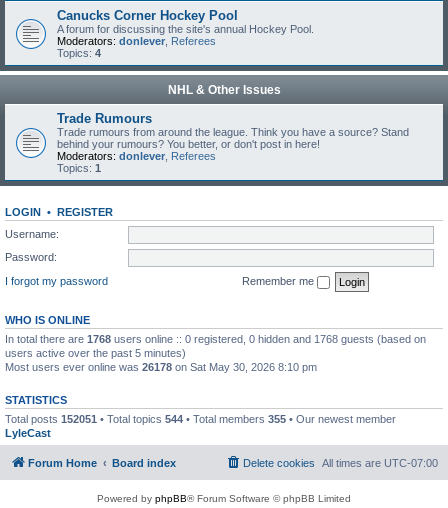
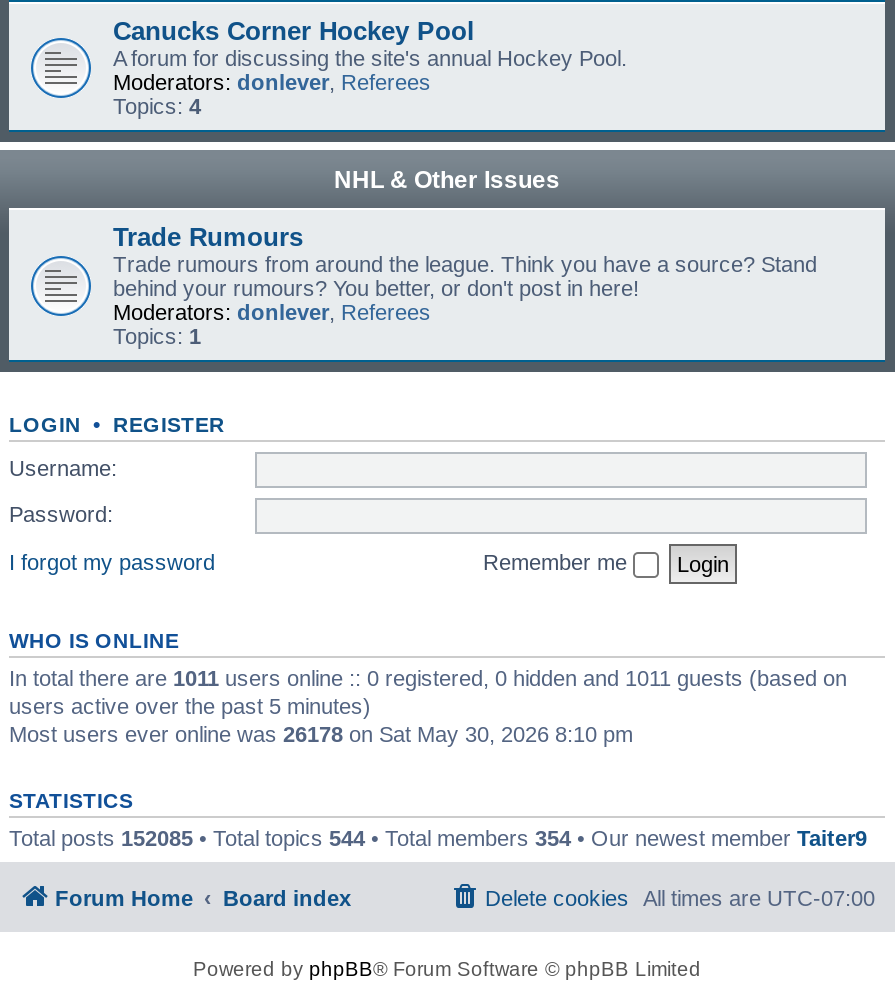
[5,332,426,344] In total there are 1768 users online :: 0 registered, 0 hidden and 1768 guests (based on -> [9,665,847,689] In total there are 1011 users online :: 0 registered, 0 hidden and 1011 guests (based on
[5,412,396,438] Total posts 152051 • Total topics 544 • Total members 355 • Our newest member | LyleCast -> [9,825,867,849] Total posts 152085 • Total topics 544 • Total members 354 • Our newest member Taiter9

